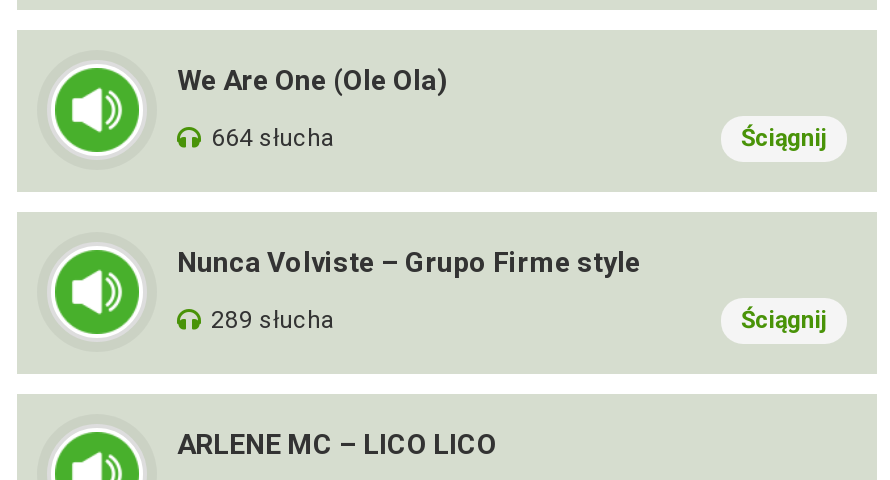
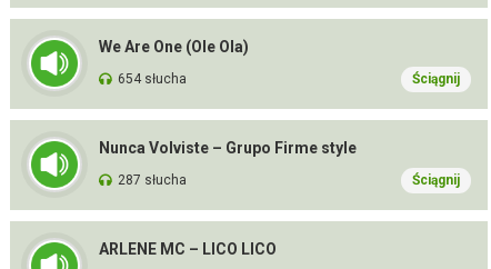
[211,124,335,152] 664 słucha -> [118,71,187,87] 654 słucha
[211,306,335,334] 289 słucha -> [118,172,187,188] 287 słucha

